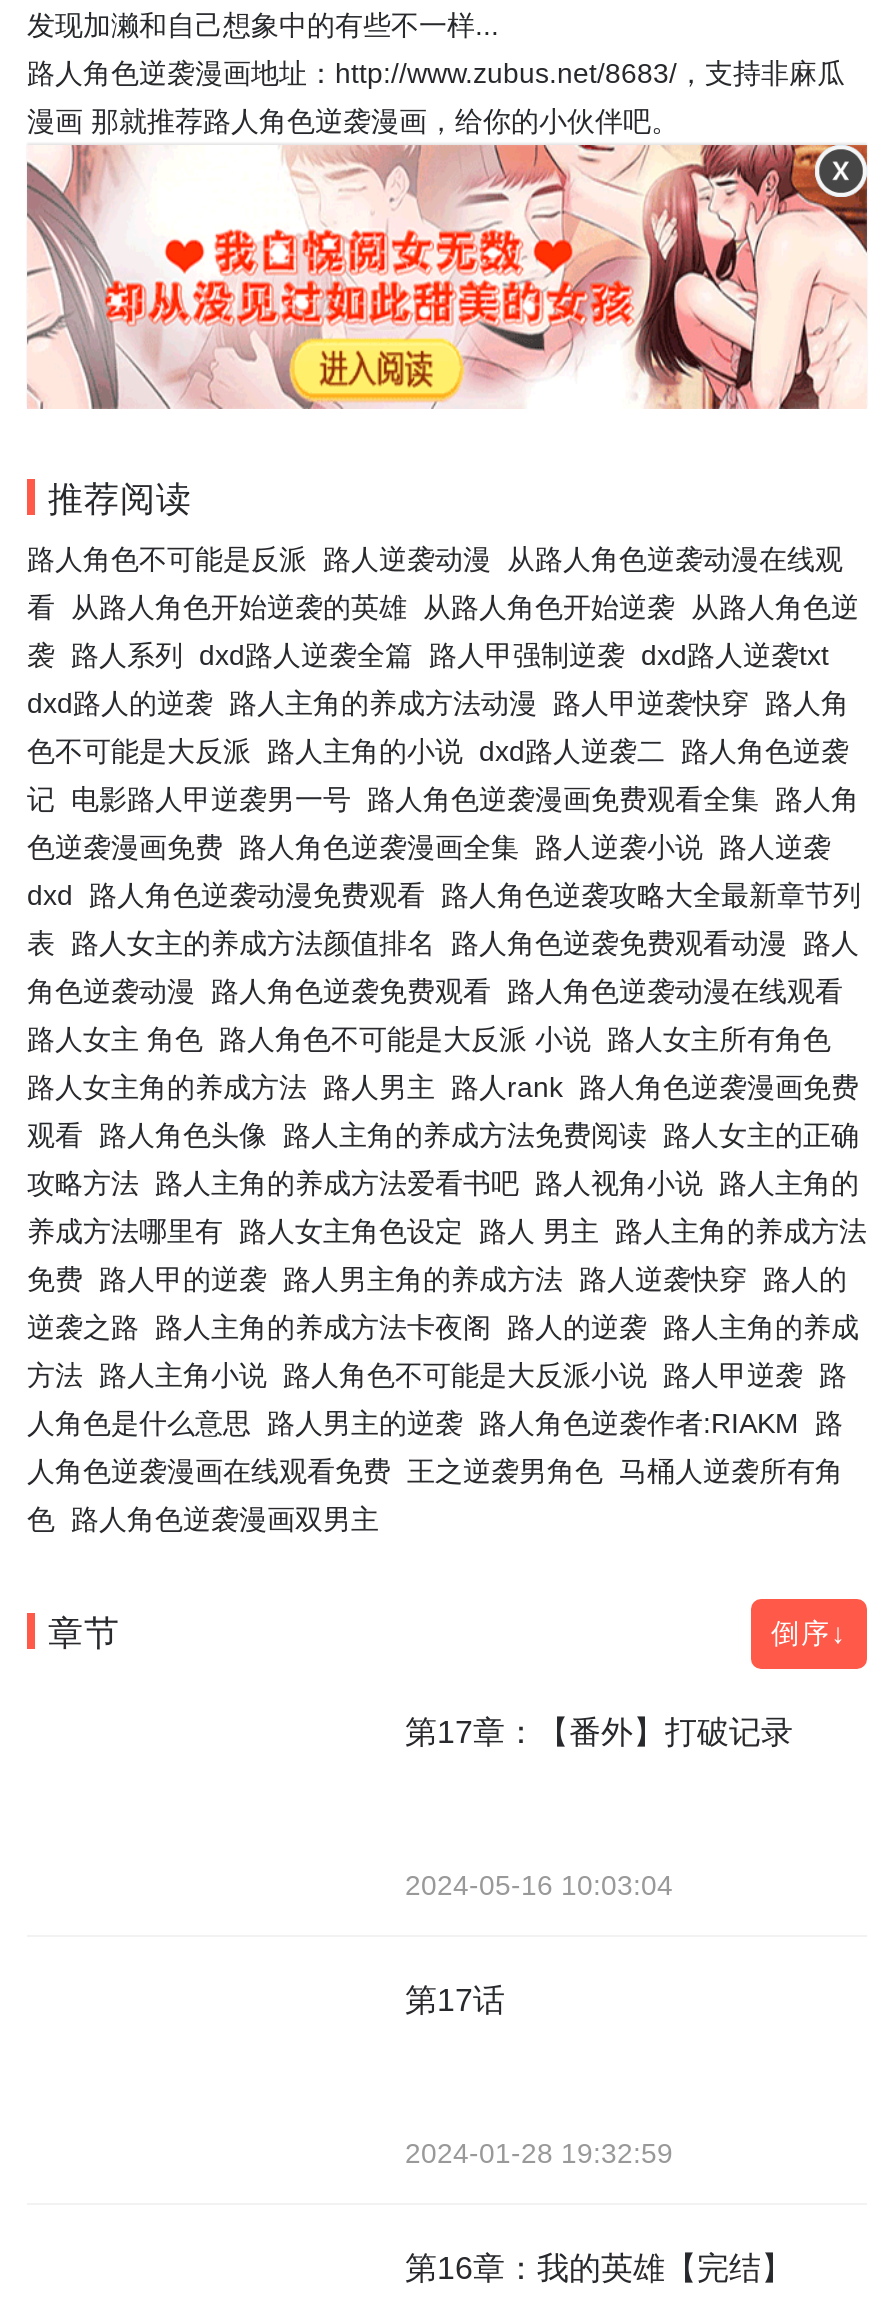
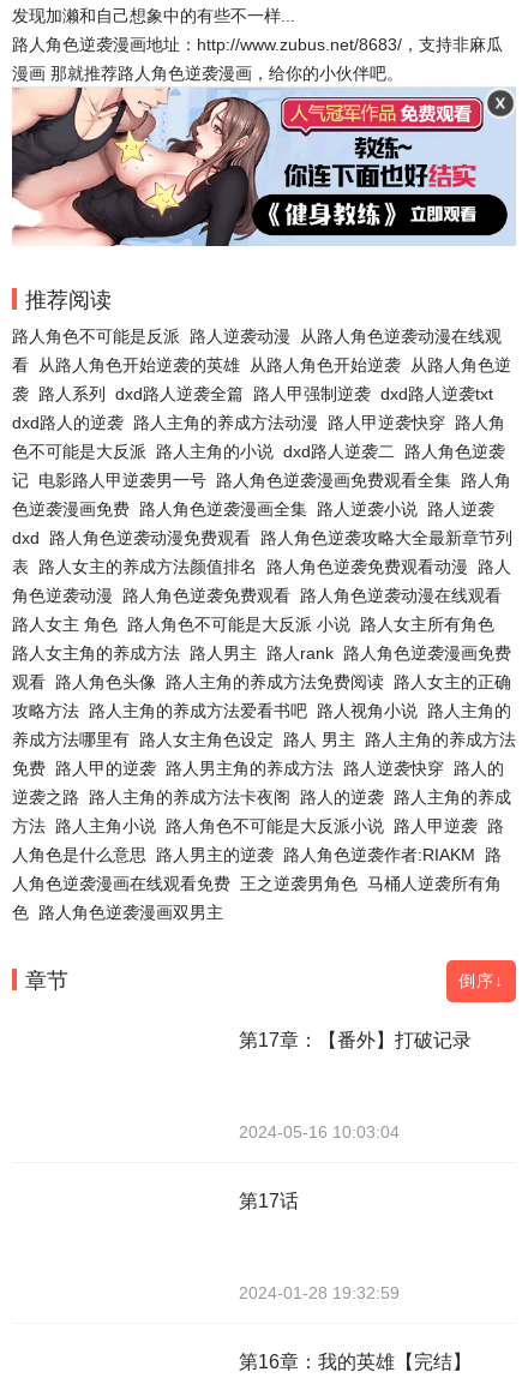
[25,143,869,411] [image] -> [11,86,516,247] [image]

